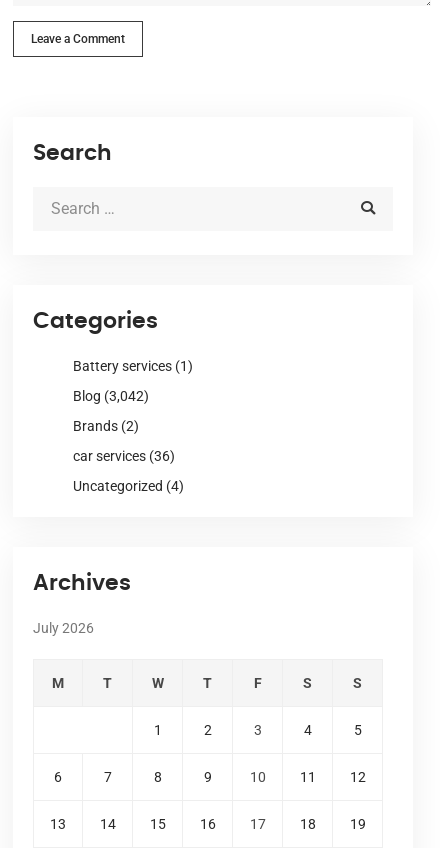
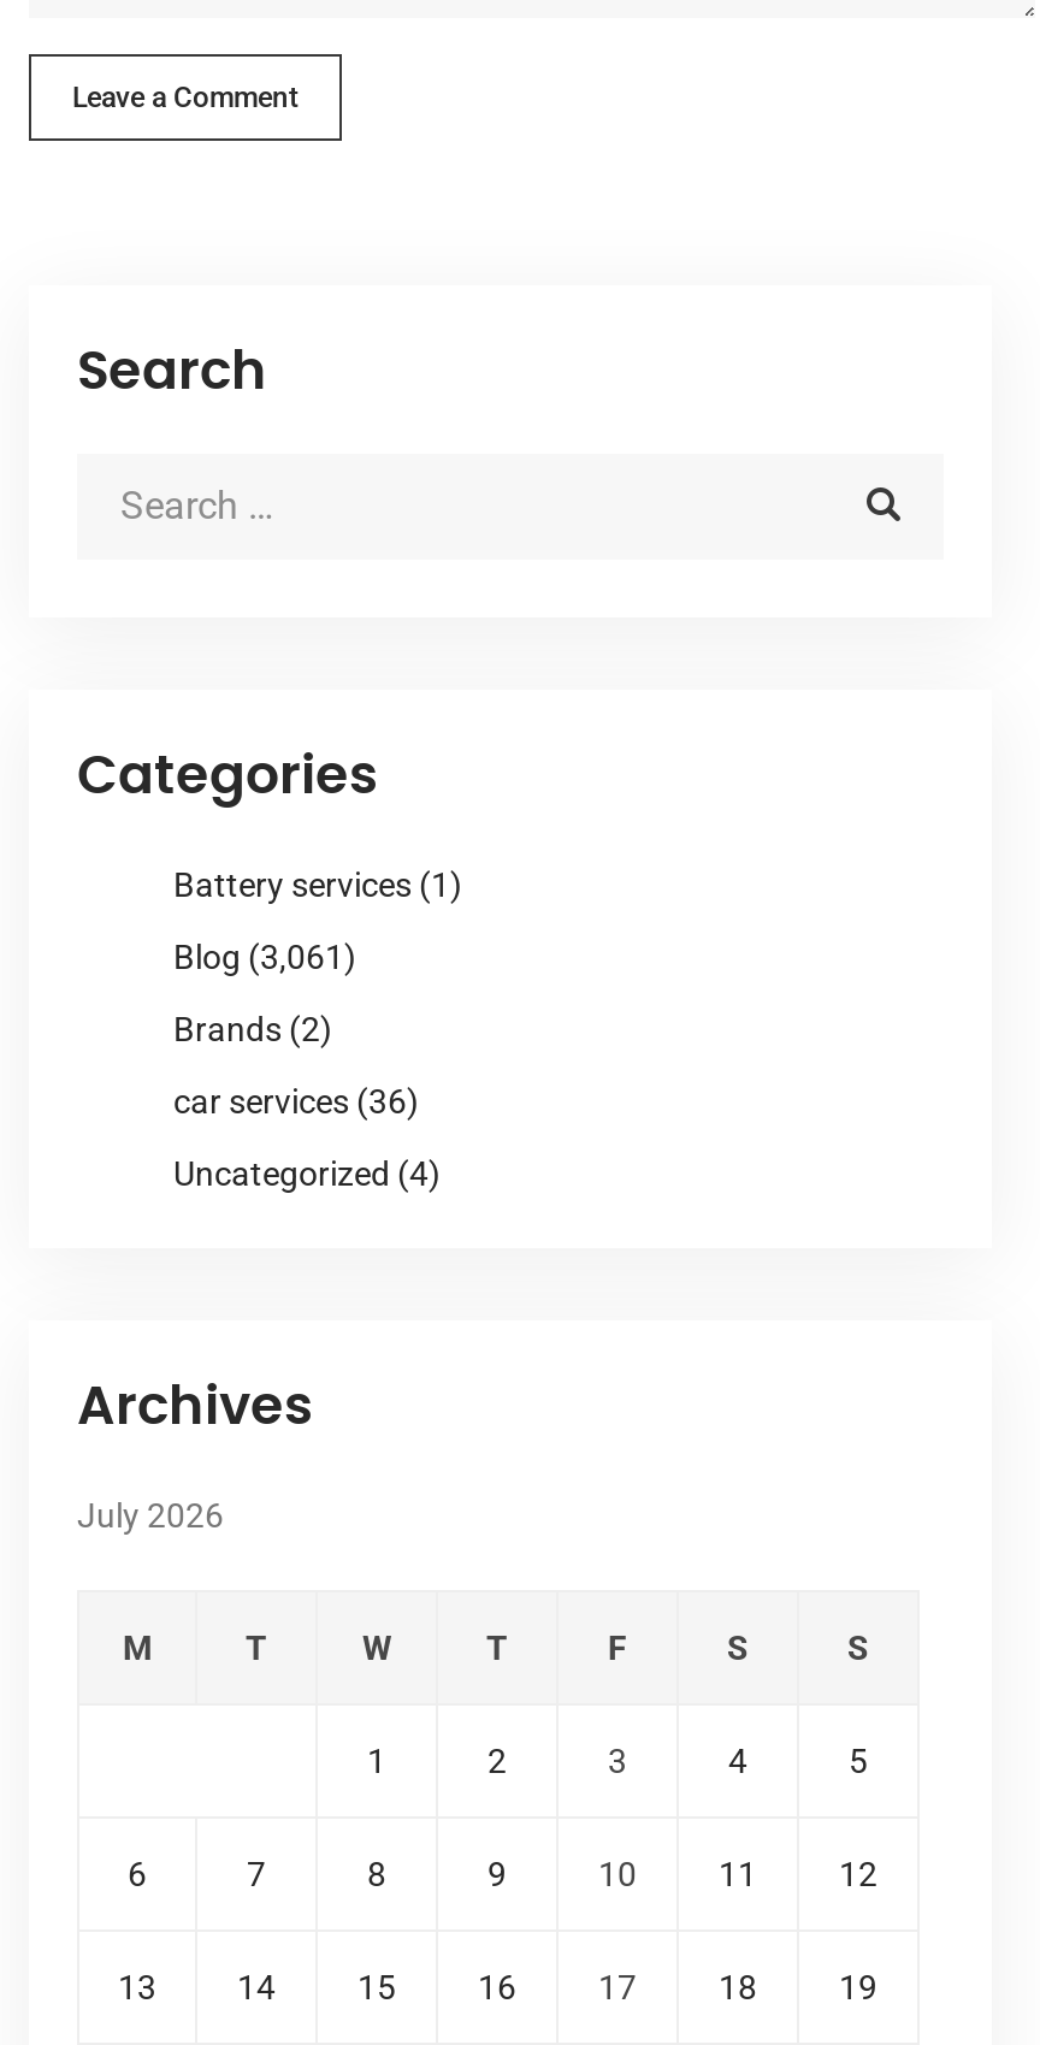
[73,388,149,404] Blog (3,042) -> [173,937,356,975] Blog (3,061)

